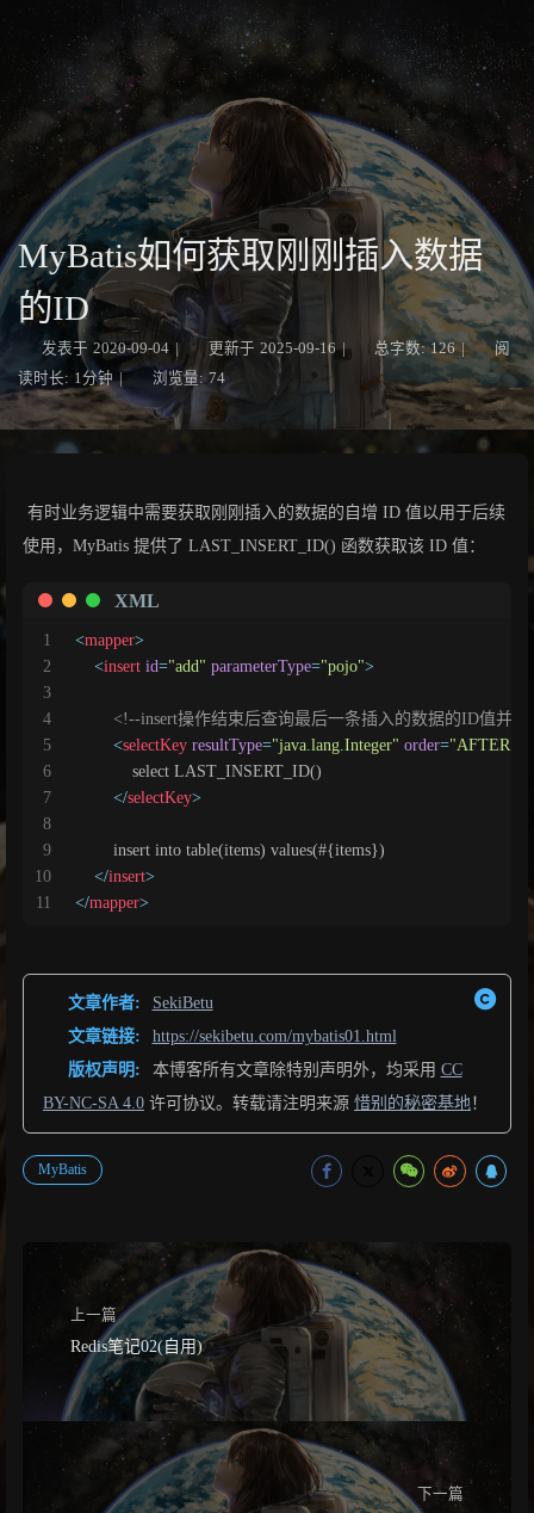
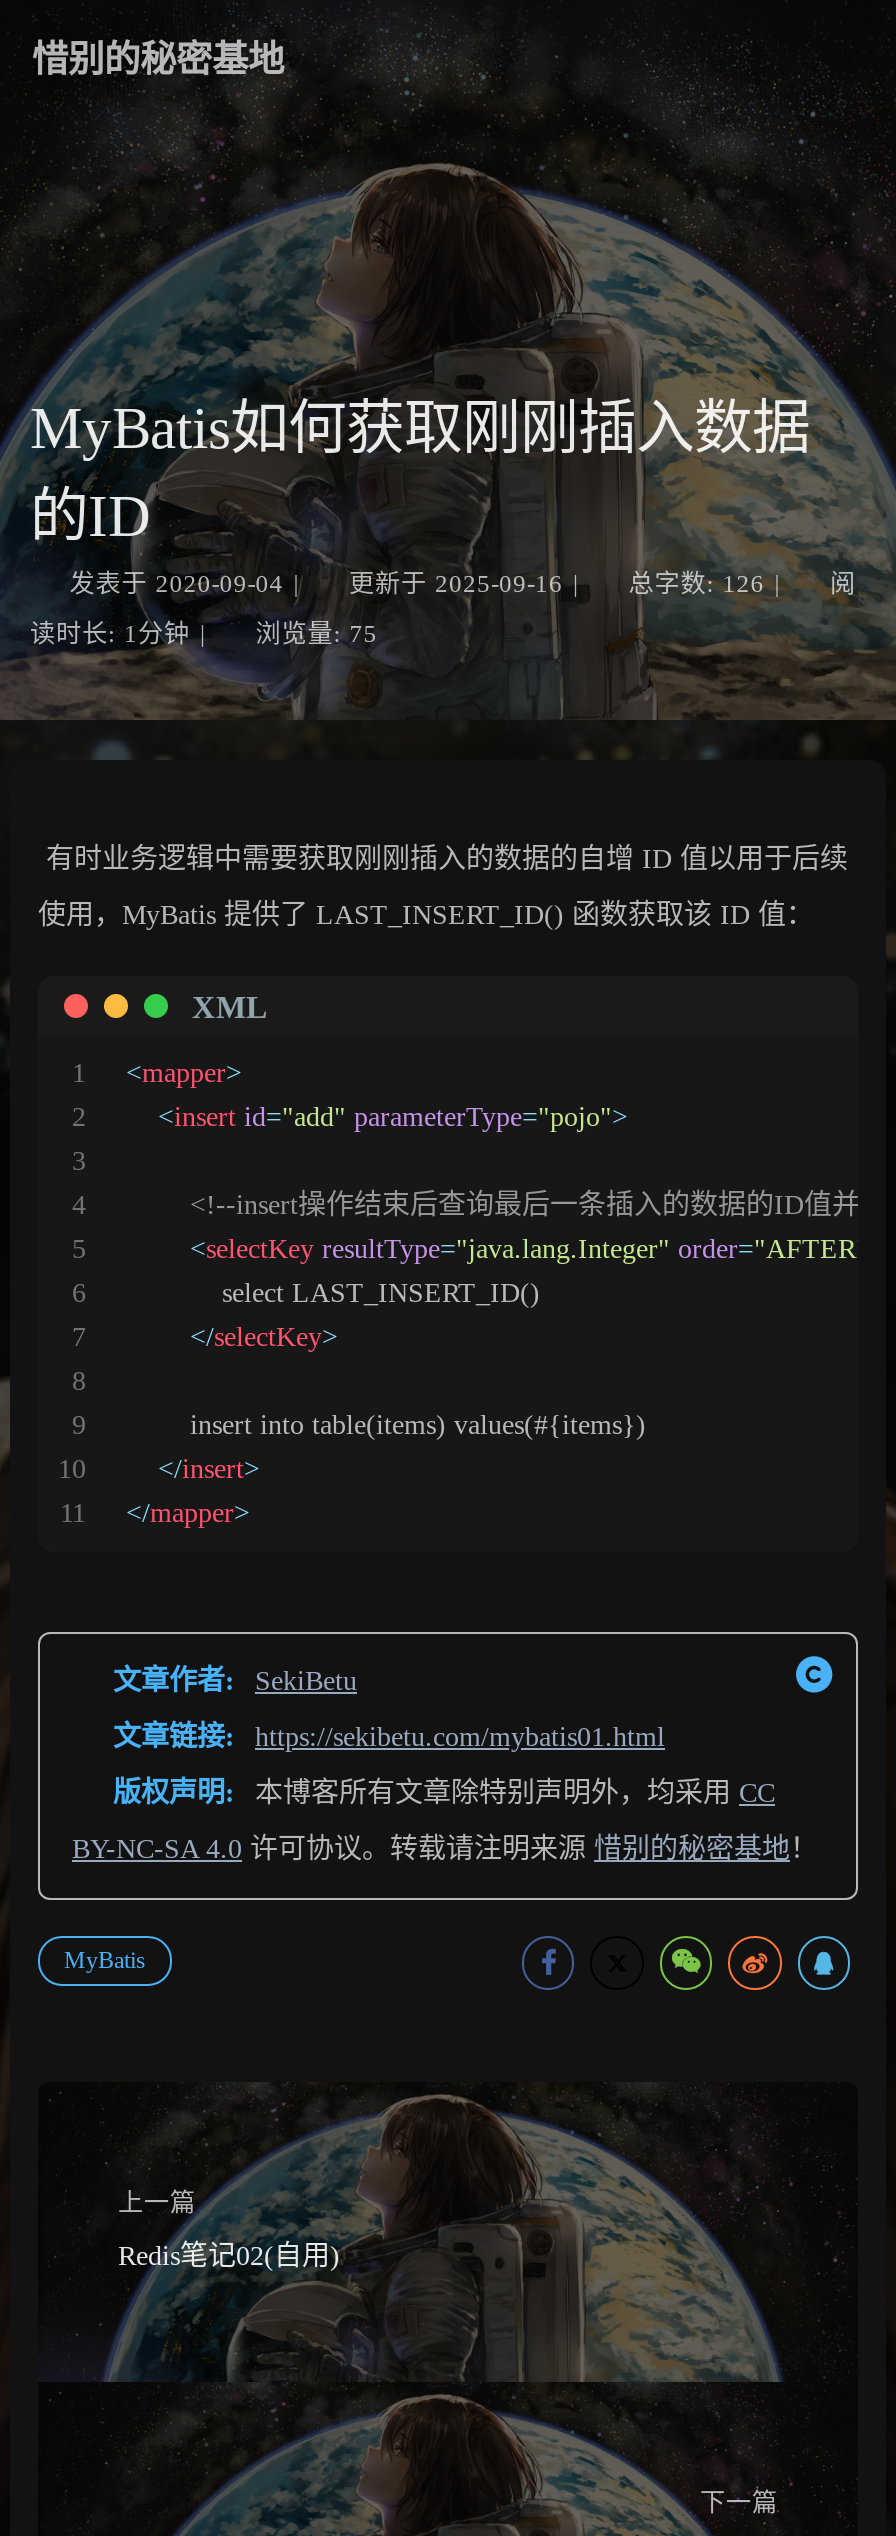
none -> [32,40,284,80] 惜别的秘密基地
[152,370,225,387] 浏览量: 74 -> [256,620,378,648] 浏览量: 75

